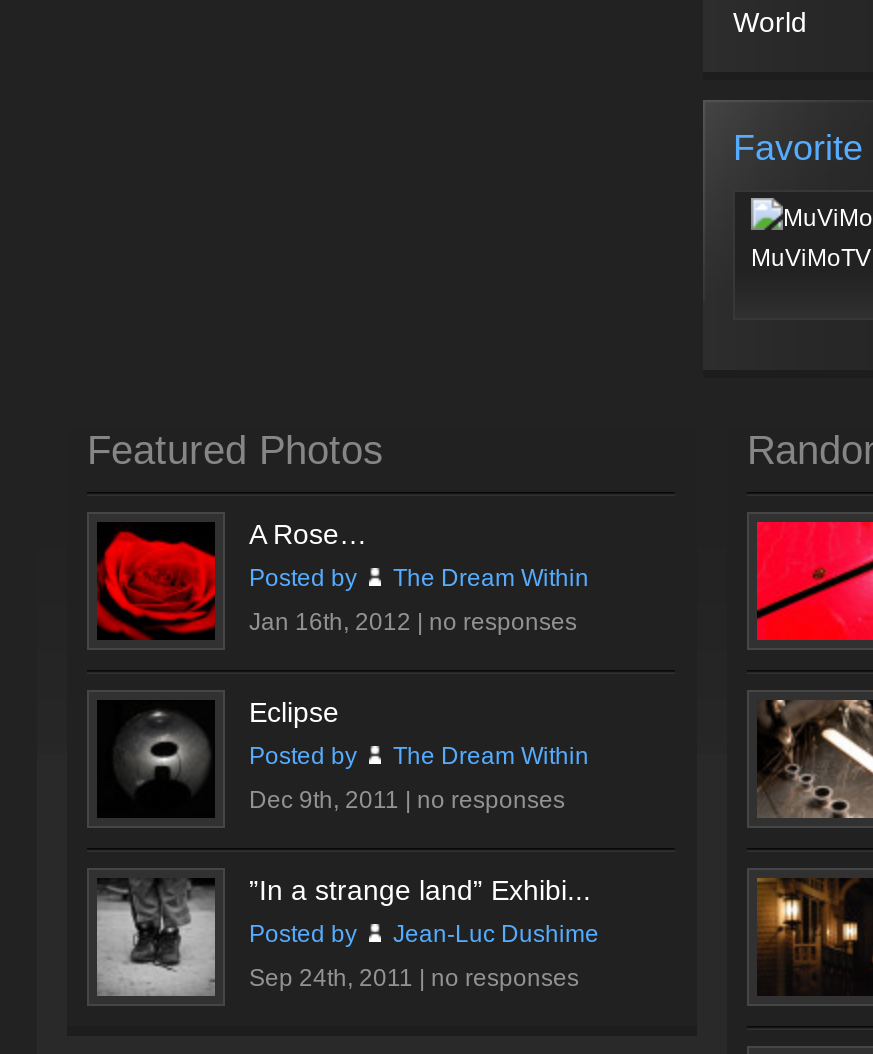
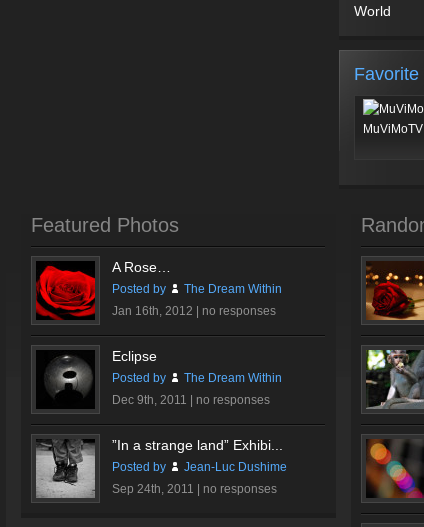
[755,520,867,642] [image] -> [365,261,421,321] [image]
[757,698,867,818] [image] -> [365,349,421,409] [image]
[757,878,867,996] [image] -> [366,439,421,499] [image]

